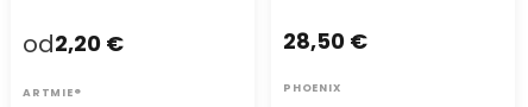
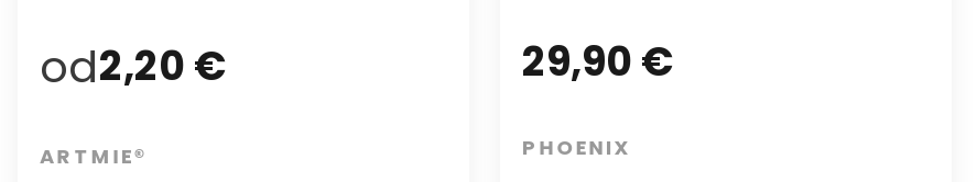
[283,26,367,56] 28,50 € -> [522,33,674,88] 29,90 €

